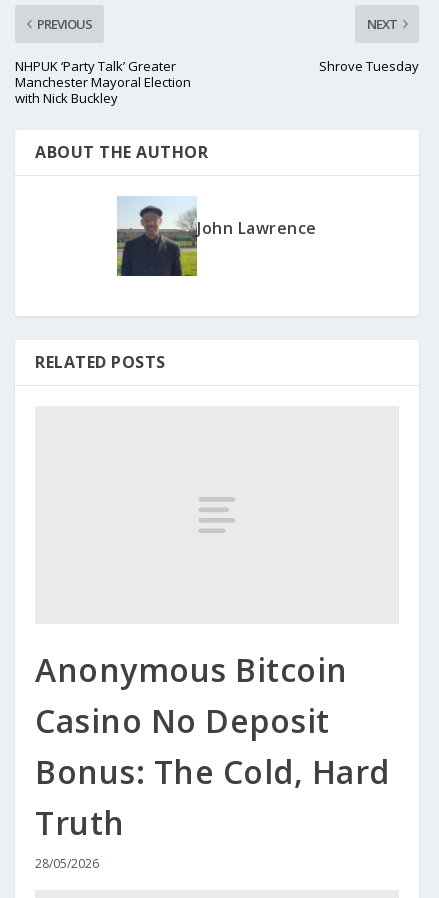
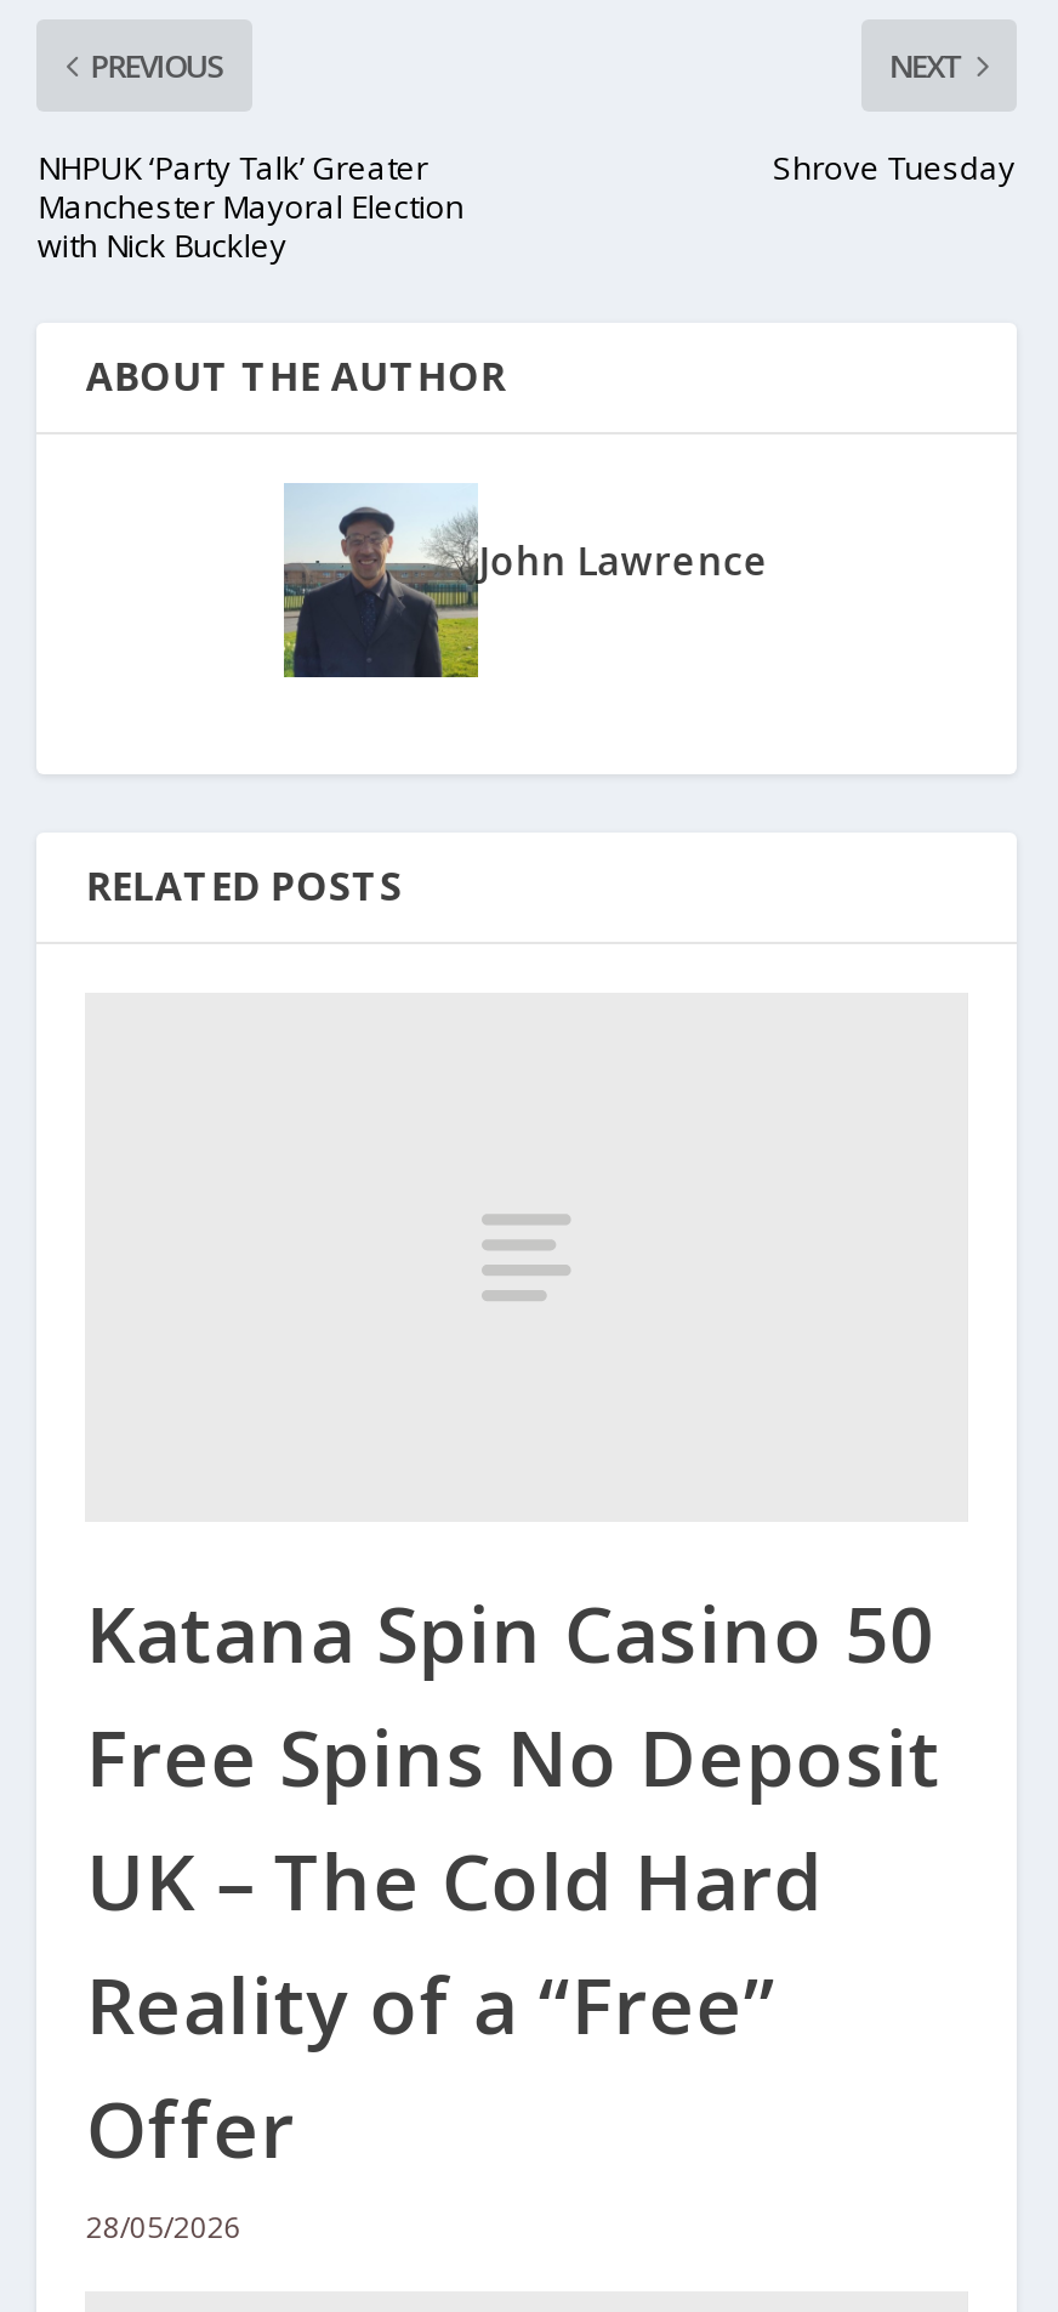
[35,648,390,844] Anonymous Bitcoin | Casino No Deposit | Bonus: The Cold, Hard | Truth -> [86,1580,941,2180] Katana Spin Casino 50 | Free Spins No Deposit | UK – The Cold Hard | Reality of a “Free” | Offer

